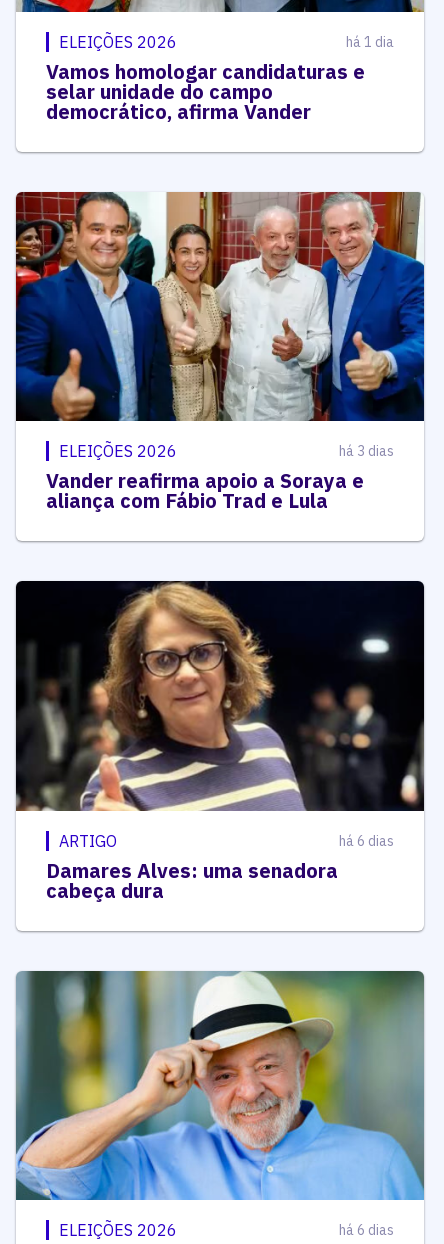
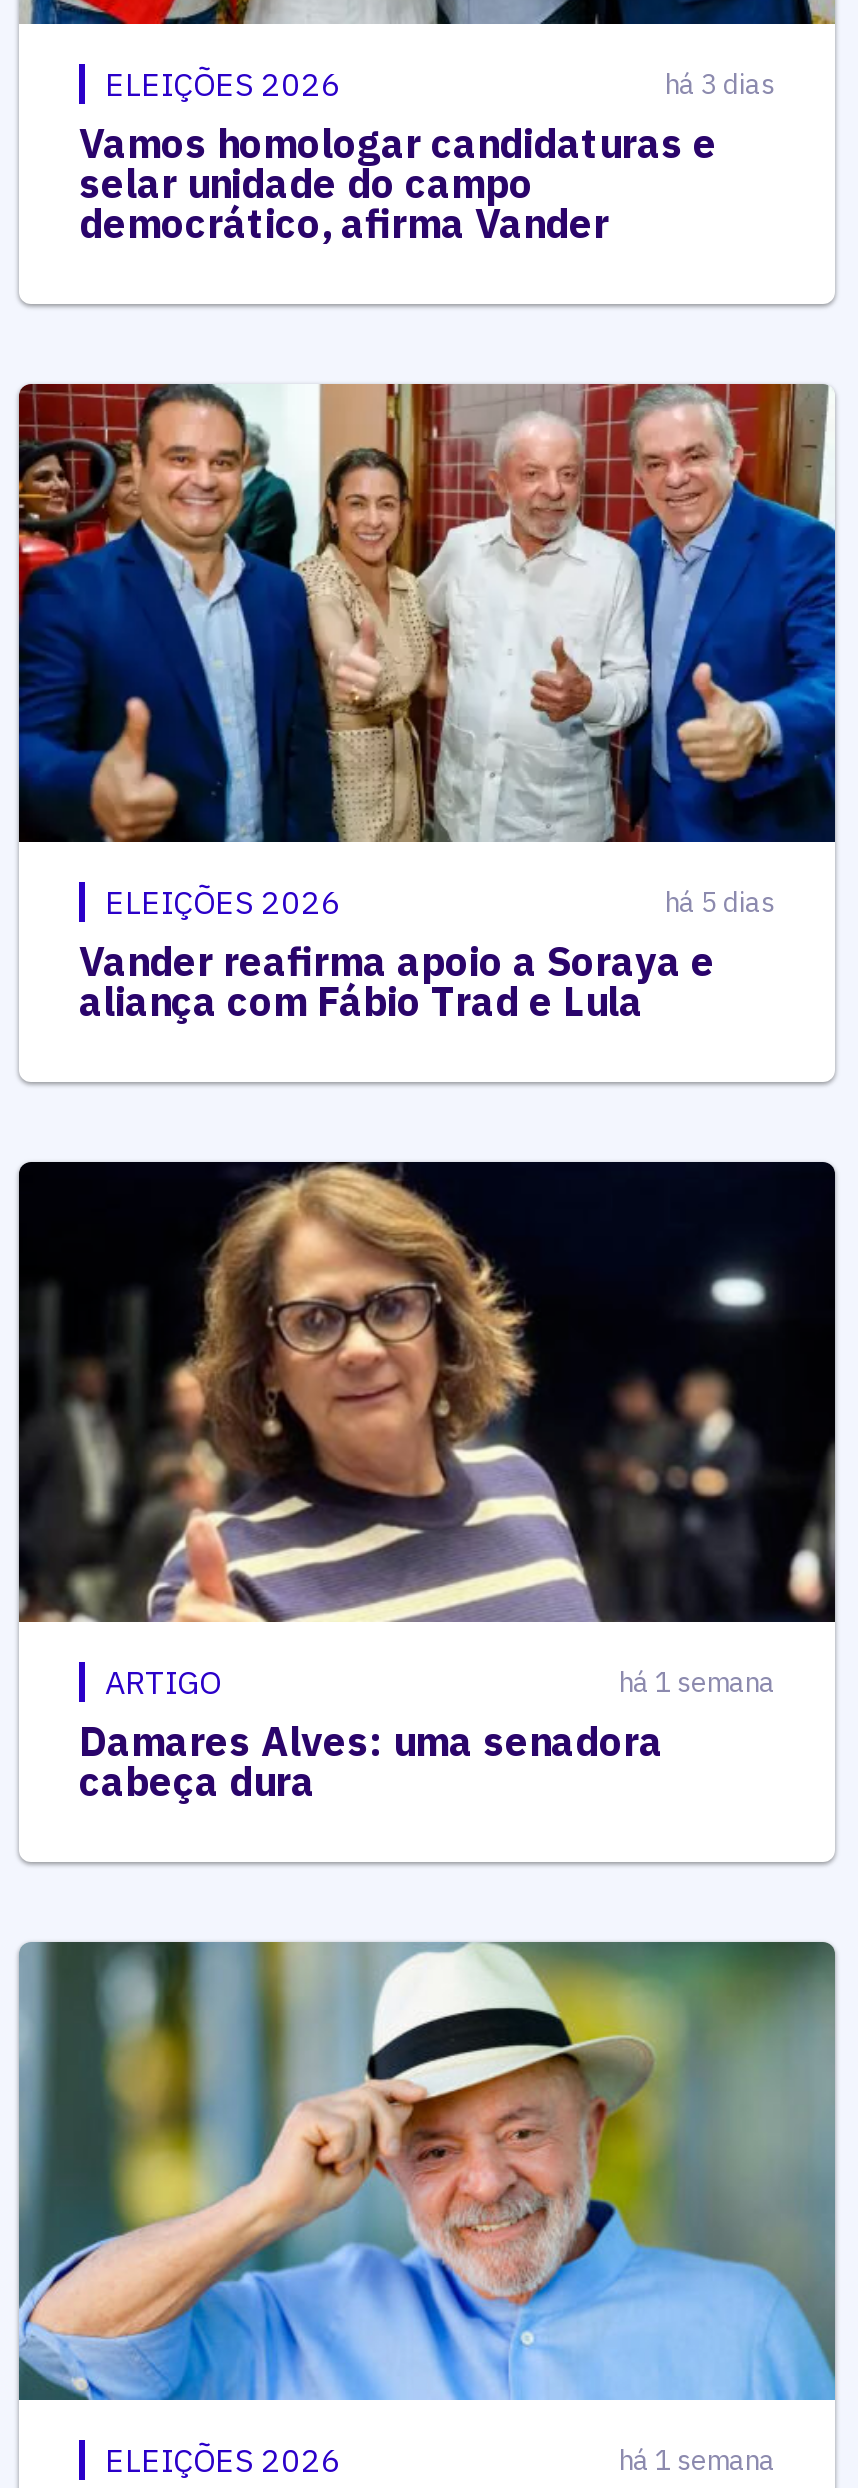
[346,33,394,51] há 1 dia -> [665,66,775,102] há 3 dias
[339,442,394,460] há 3 dias -> [665,885,775,921] há 5 dias
[339,832,394,850] há 6 dias -> [619,1664,775,1700] há 1 semana
[339,1221,394,1239] há 6 dias -> [619,2443,775,2479] há 1 semana

